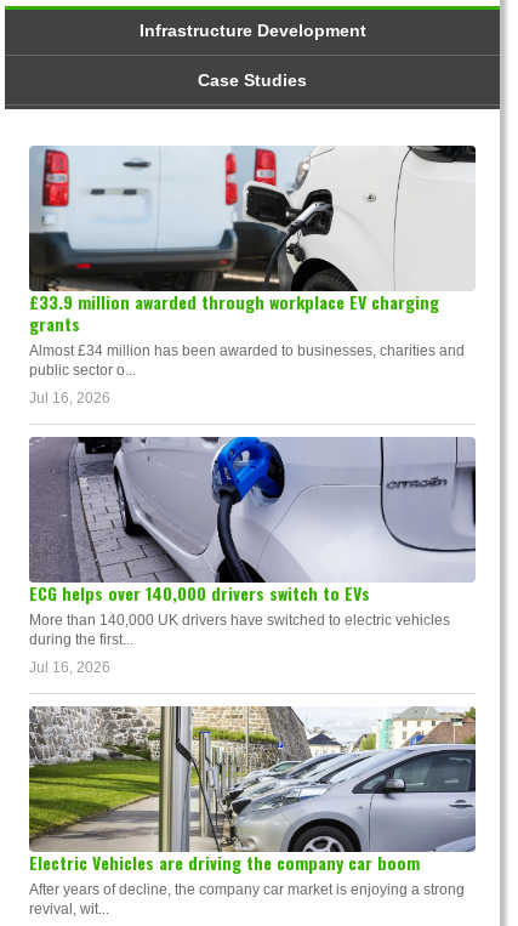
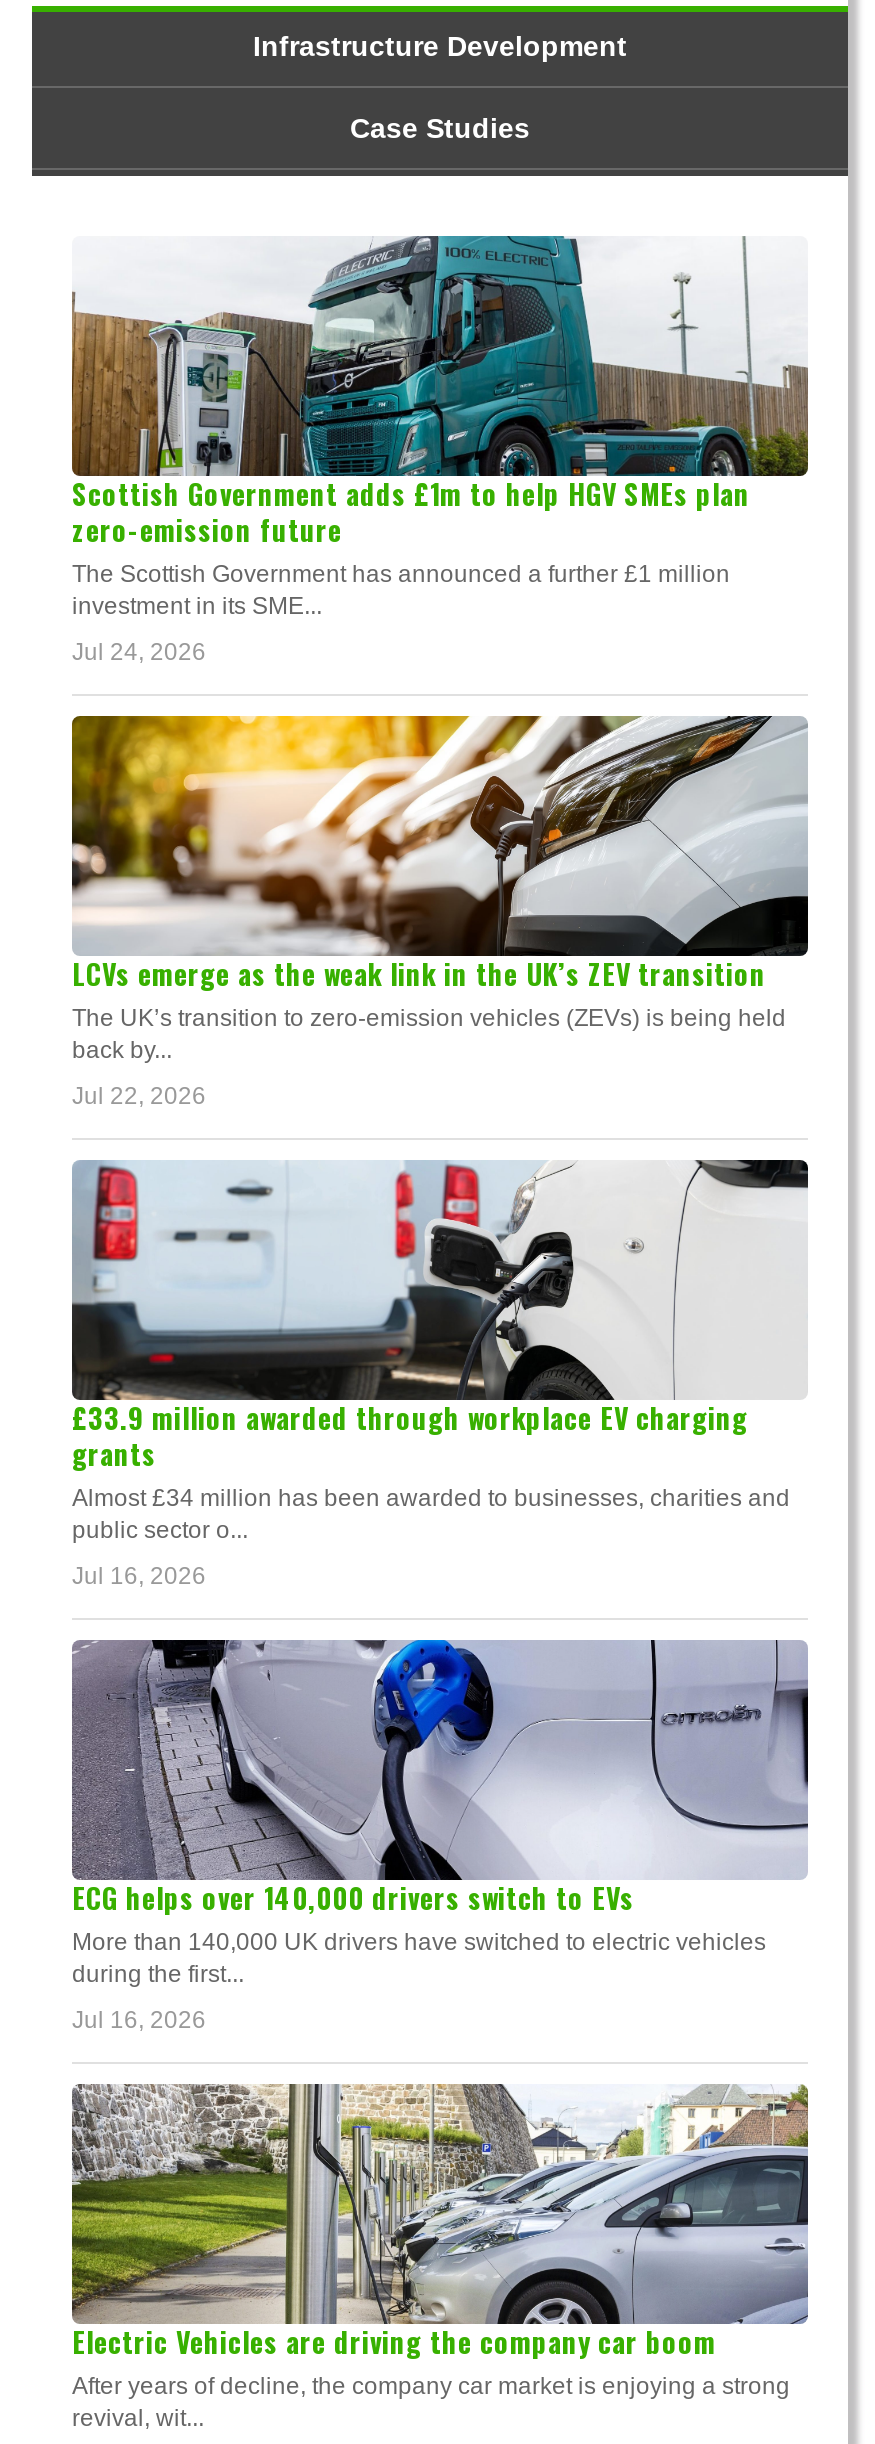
none -> [70,235,810,666] [image] | Scottish Government adds £1m to help HGV SMEs plan | zero-emission future | The Scottish Government has announced a further £1 million | investment in its SME... | Jul 24, 2026
none -> [70,713,810,1110] [image] | LCVs emerge as the weak link in the UK’s ZEV transition | The UK’s transition to zero-emission vehicles (ZEVs) is being held | back by... | Jul 22, 2026

